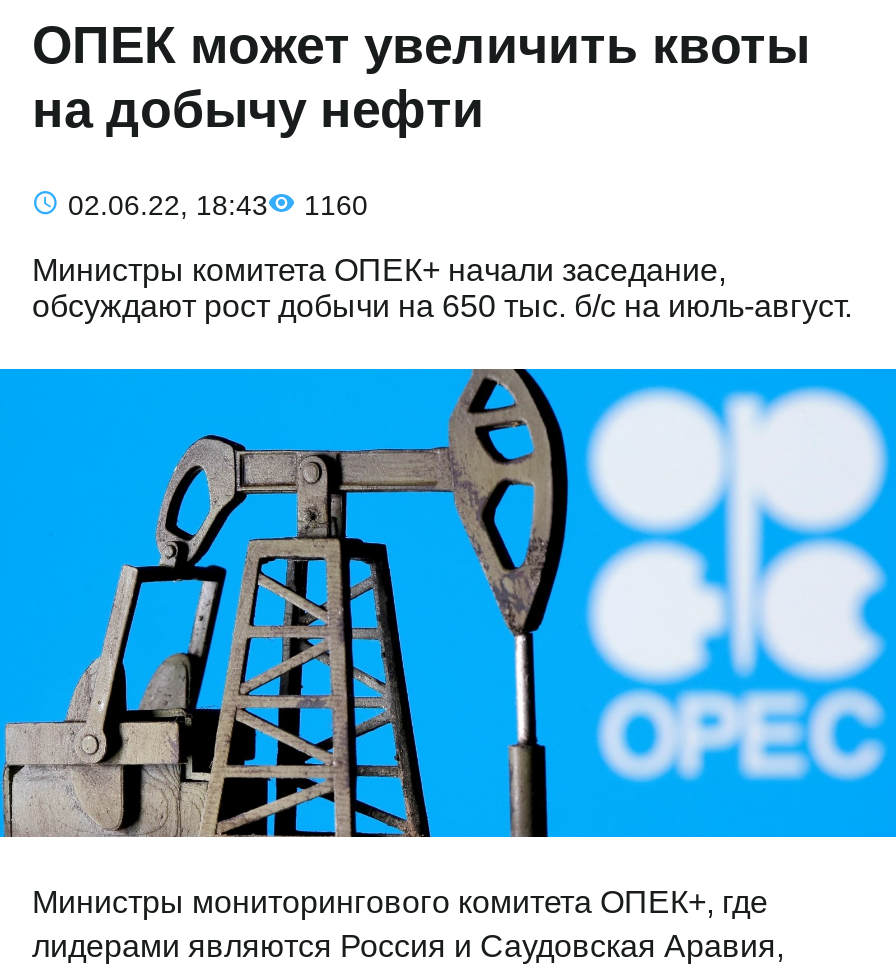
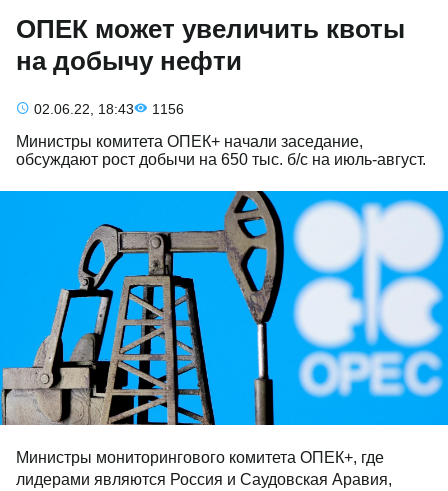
[68,189,368,221] 02.06.22, 18:43 1160 -> [34,101,184,117] 02.06.22, 18:43 1156

